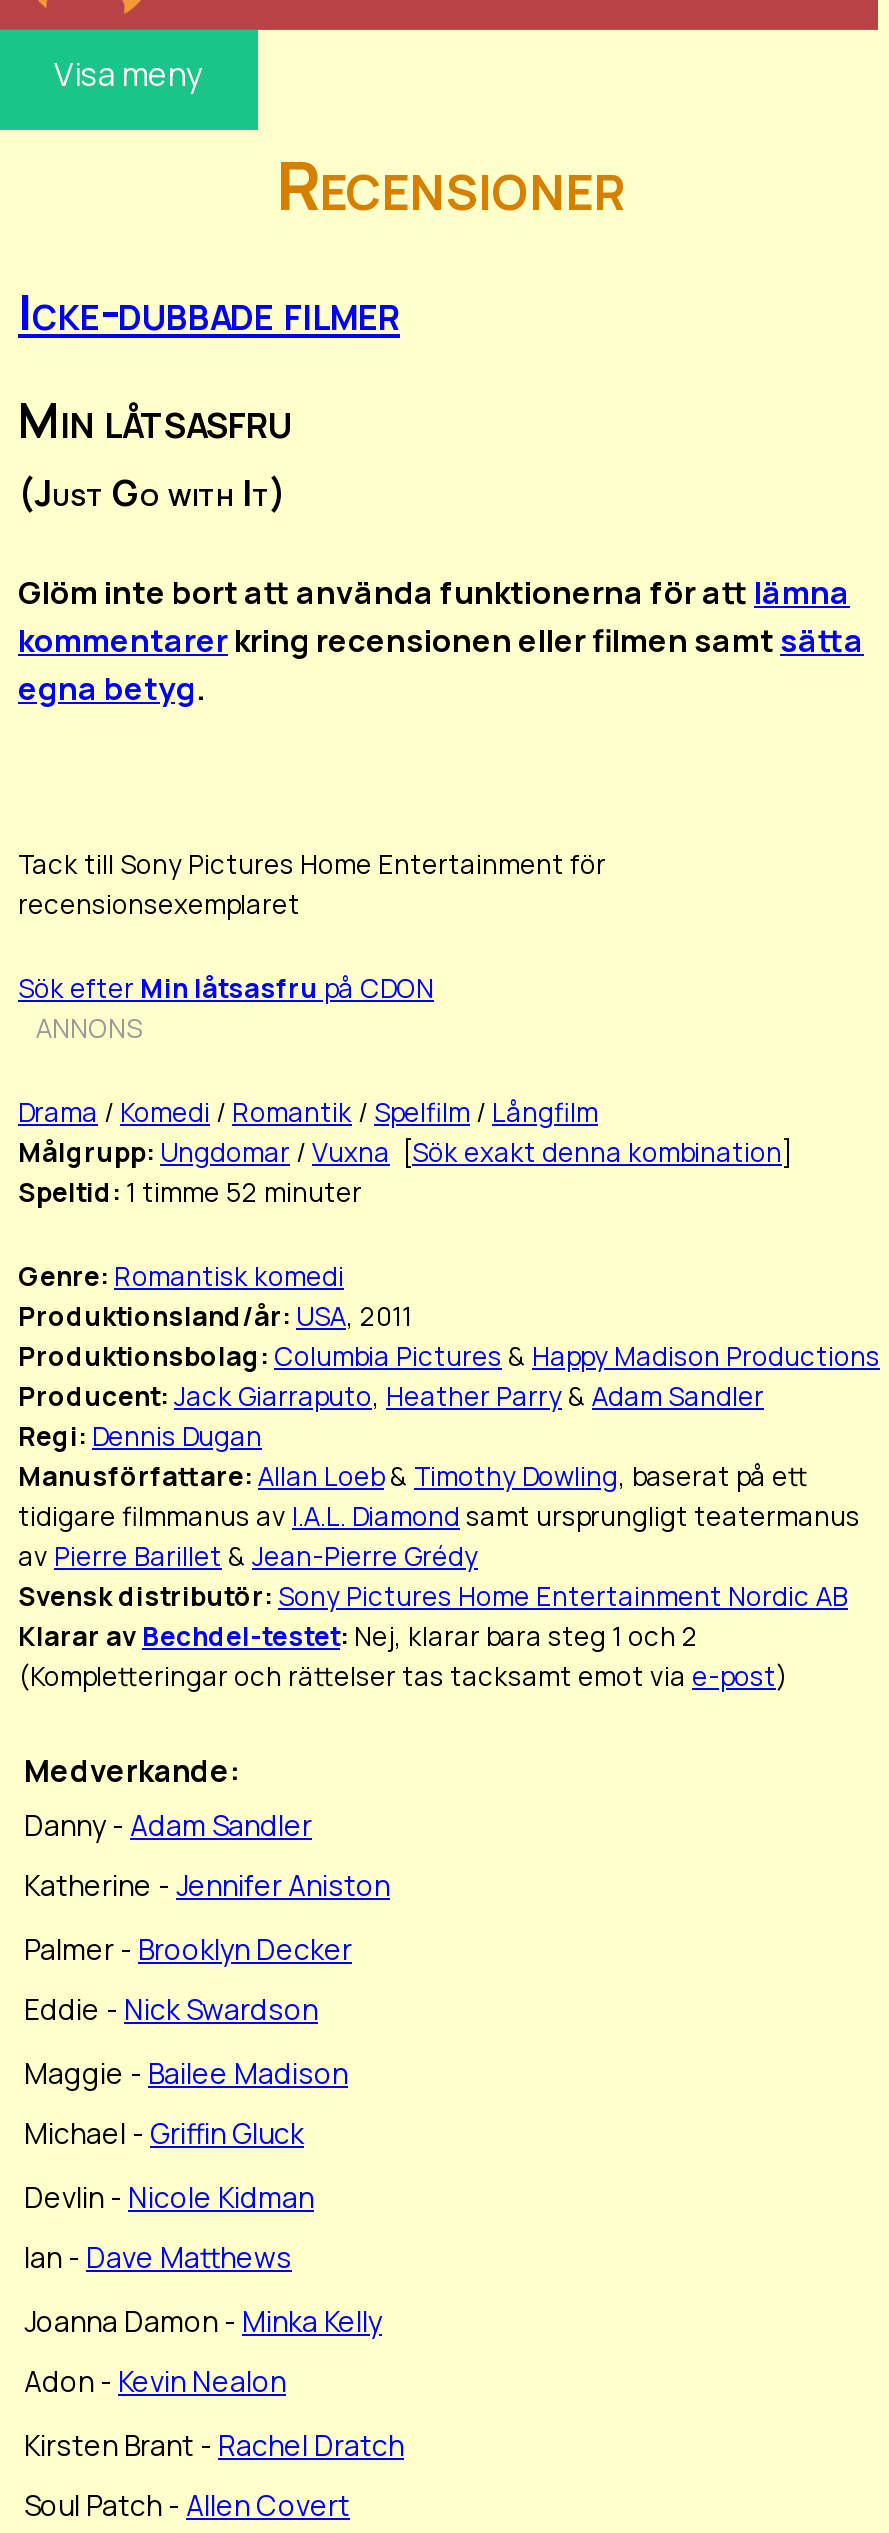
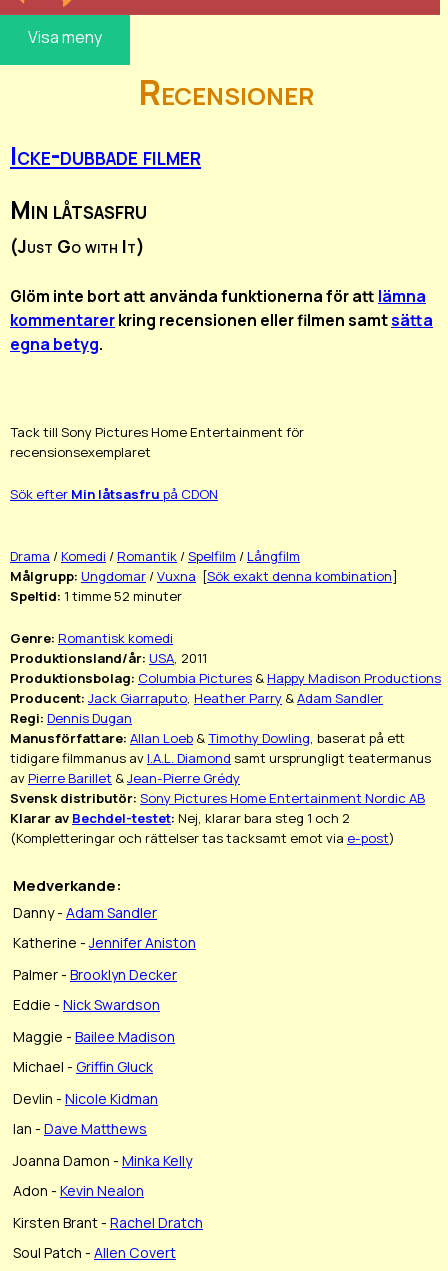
[36,1011,142,1047] ANNONS -> none

